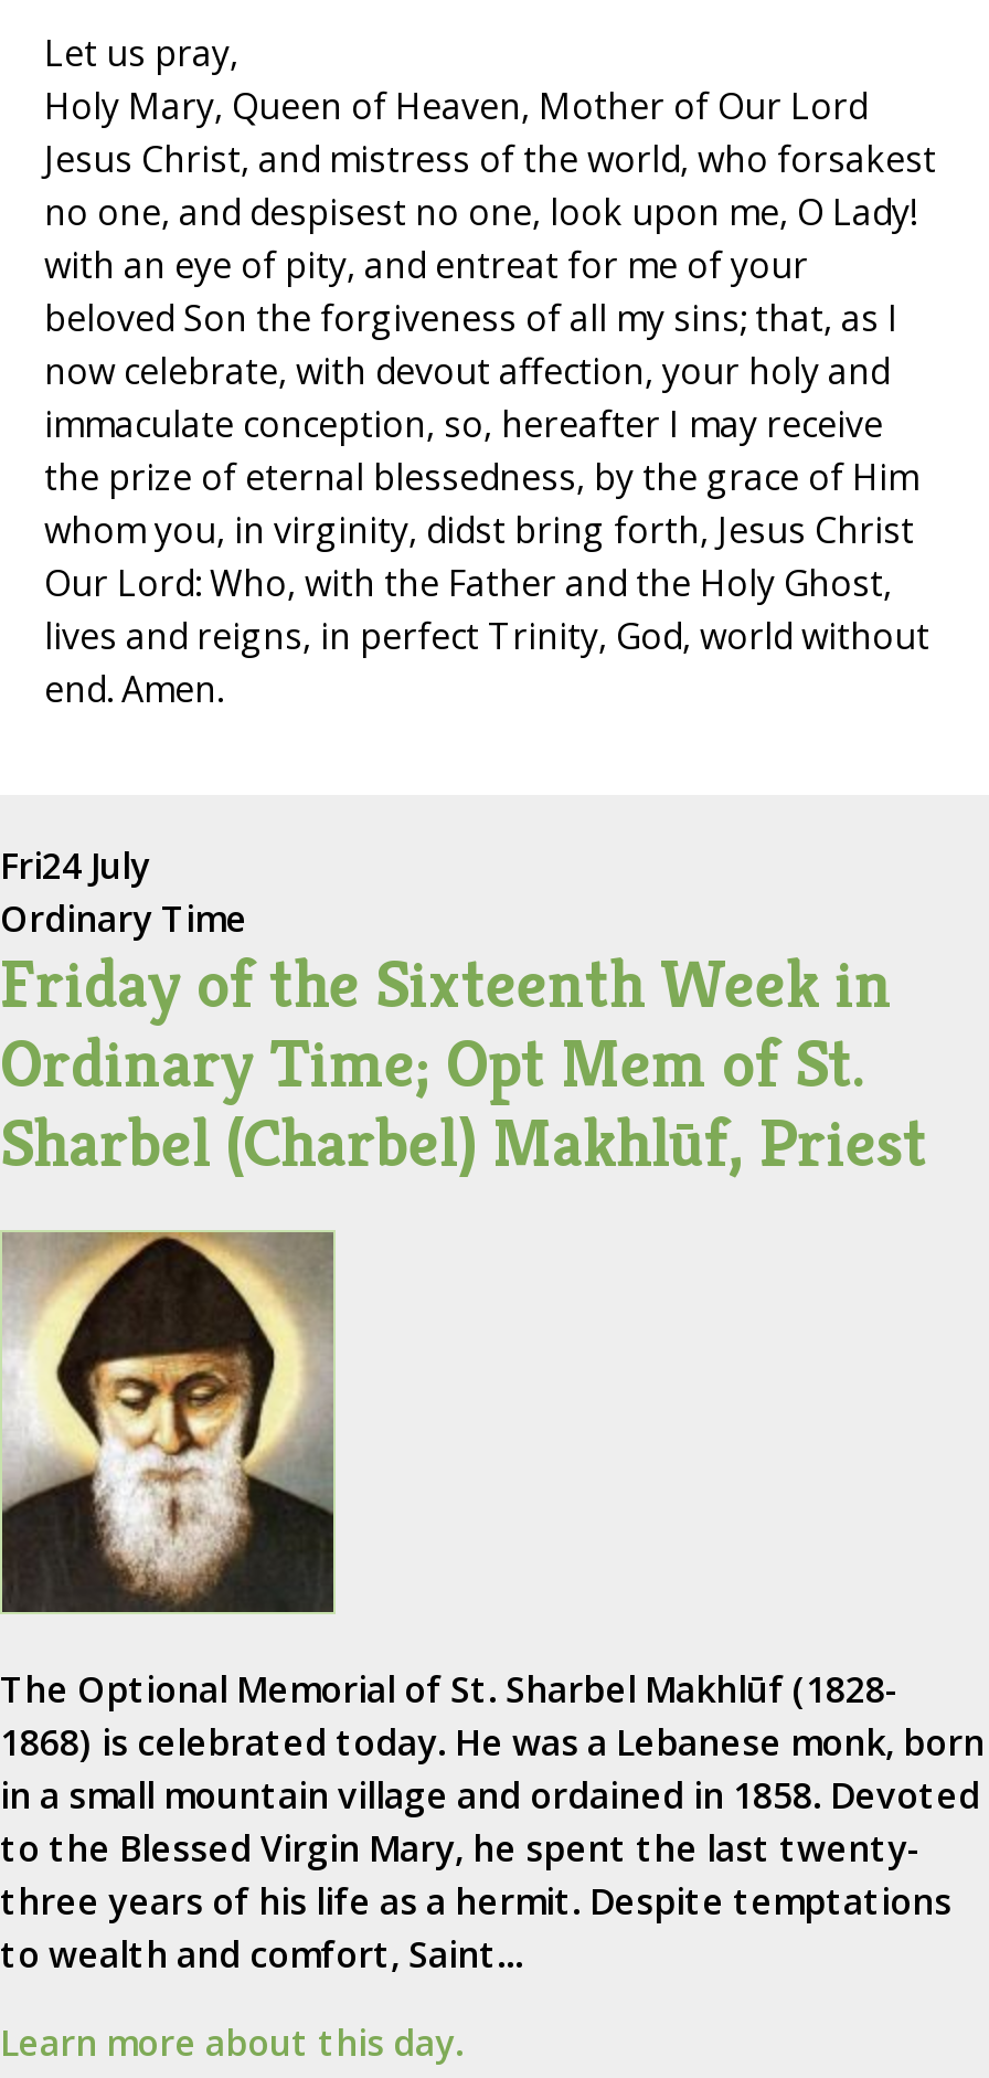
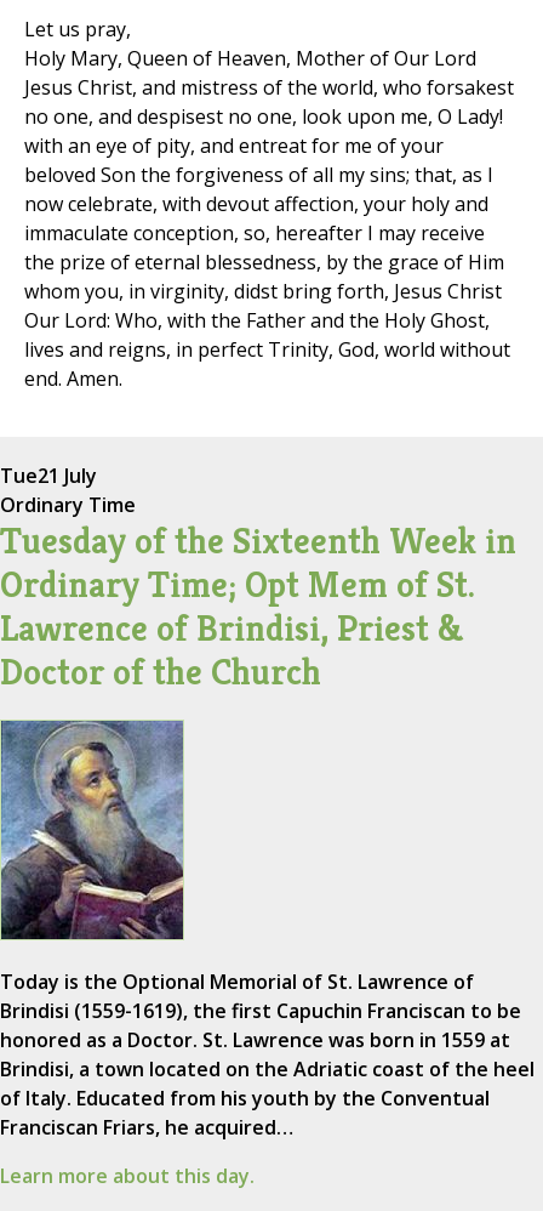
[0,842,150,891] Fri24 July -> [0,463,97,489] Tue21 July
[0,944,892,1028] Friday of the Sixteenth Week in -> [0,519,516,565] Tuesday of the Sixteenth Week in
[0,1103,927,1187] Sharbel (Charbel) Makhlūf, Priest -> [0,606,463,696] Lawrence of Brindisi, Priest & | Doctor of the Church
[7,1283,333,1612] [image] -> [4,720,183,905] [image]
[0,1664,985,1978] The Optional Memorial of St. Sharbel Makhlūf (1828- | 1868) is celebrated today. He was a Lebanese monk, born | in a small mountain village and ordained in 1858. Devoted | to the Blessed Virgin Mary, he spent the last twenty- | three years of his life as a hermit. Despite temptations | to wealth and comfort, Saint… -> [0,968,535,1140] Today is the Optional Memorial of St. Lawrence of | Brindisi (1559-1619), the first Capuchin Franciscan to be | honored as a Doctor. St. Lawrence was born in 1559 at | Brindisi, a town located on the Adriatic coast of the heel | of Italy. Educated from his youth by the Conventual | Franciscan Friars, he acquired…

